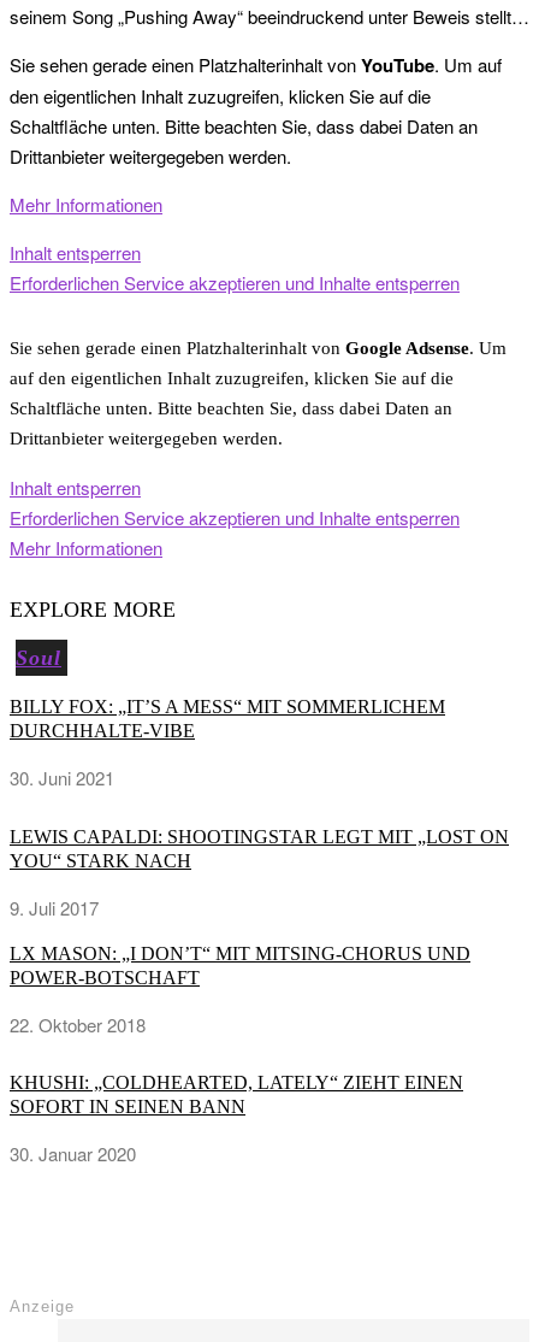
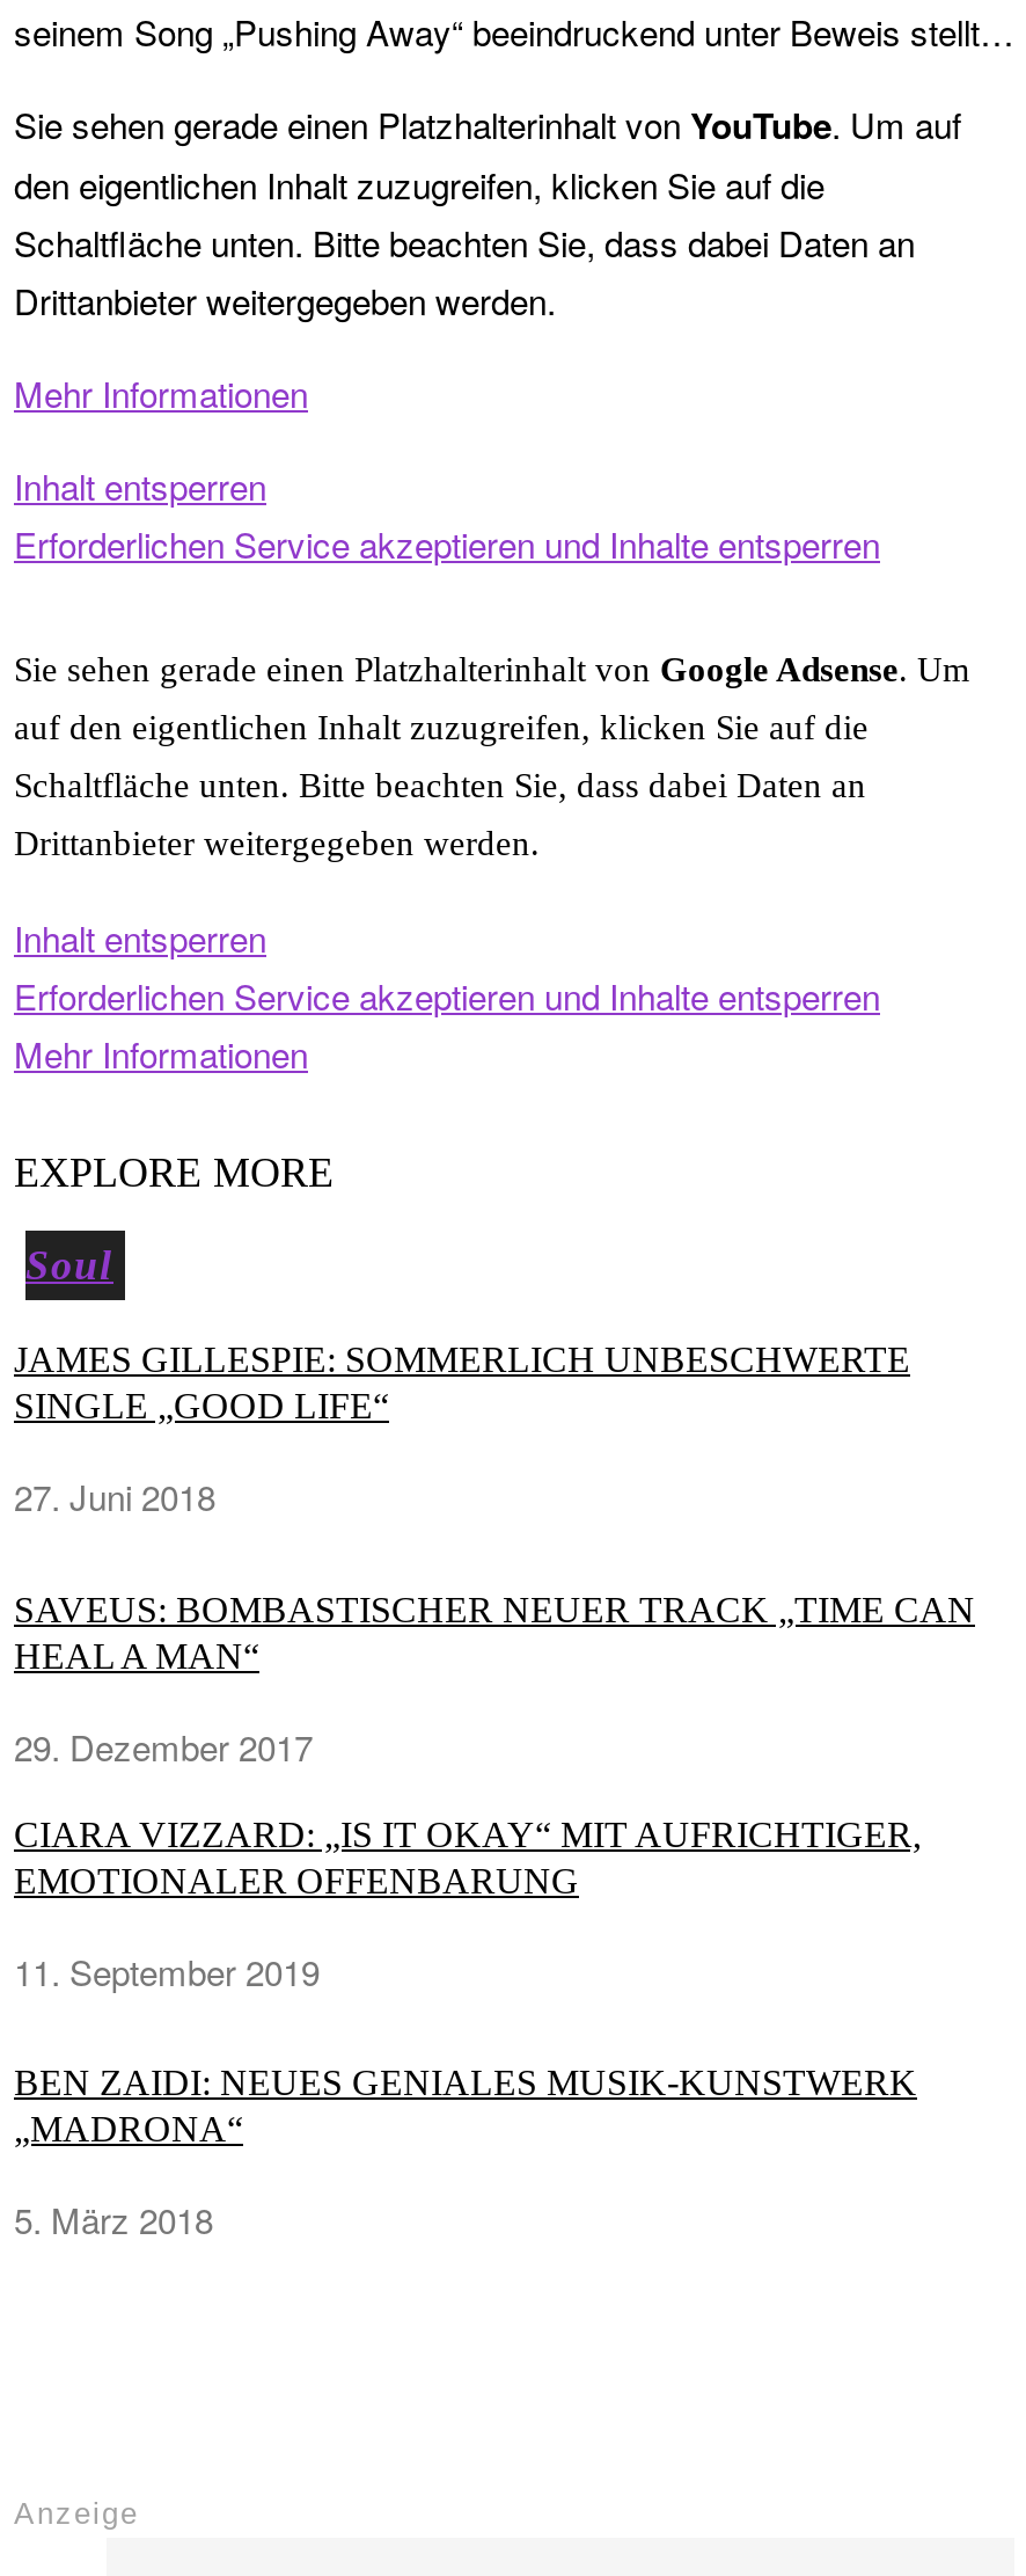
[10,696,445,741] BILLY FOX: „IT’S A MESS“ MIT SOMMERLICHEM | DURCHHALTE-VIBE -> [14,1340,910,1425] JAMES GILLESPIE: SOMMERLICH UNBESCHWERTE | SINGLE „GOOD LIFE“
[10,765,114,790] 30. Juni 2021 -> [14,1472,215,1520] 27. Juni 2018
[10,826,509,870] LEWIS CAPALDI: SHOOTINGSTAR LEGT MIT „LOST ON | YOU“ STARK NACH -> [14,1589,975,1674] SAVEUS: BOMBASTISCHER NEUER TRACK „TIME CAN | HEAL A MAN“
[10,894,99,920] 9. Juli 2017 -> [14,1721,313,1769] 29. Dezember 2017
[10,943,470,987] LX MASON: „I DON’T“ MIT MITSING-CHORUS UND | POWER-BOTSCHAFT -> [14,1814,922,1899] CIARA VIZZARD: „IS IT OKAY“ MIT AUFRICHTIGER, | EMOTIONALER OFFENBARUNG
[10,1011,146,1037] 22. Oktober 2018 -> [14,1946,320,1994] 11. September 2019
[10,1072,463,1117] KHUSHI: „COLDHEARTED, LATELY“ ZIEHT EINEN | SOFORT IN SEINEN BANN -> [14,2063,917,2148] BEN ZAIDI: NEUES GENIALES MUSIK-KUNSTWERK | „MADRONA“
[10,1141,136,1166] 30. Januar 2020 -> [14,2195,213,2243] 5. März 2018

